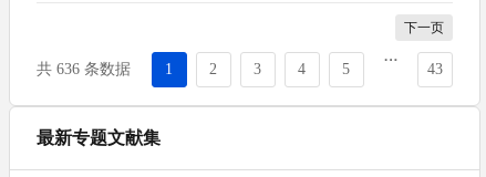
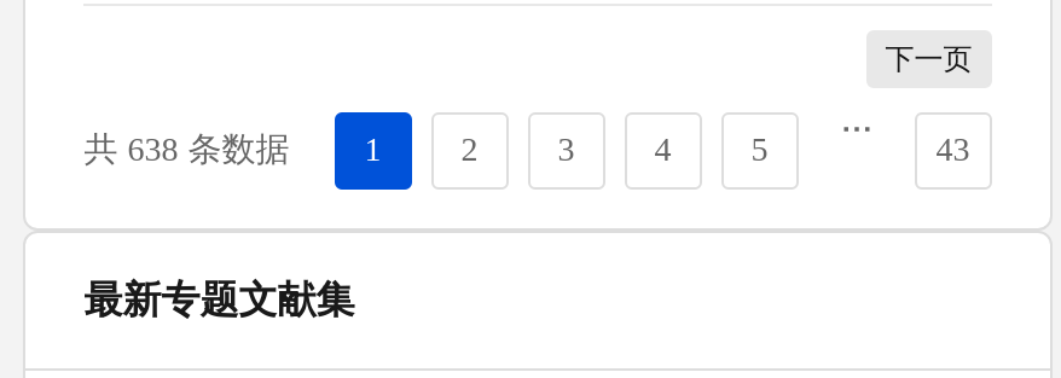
[37,61,131,77] 共 636 条数据 -> [84,131,289,167] 共 638 条数据

